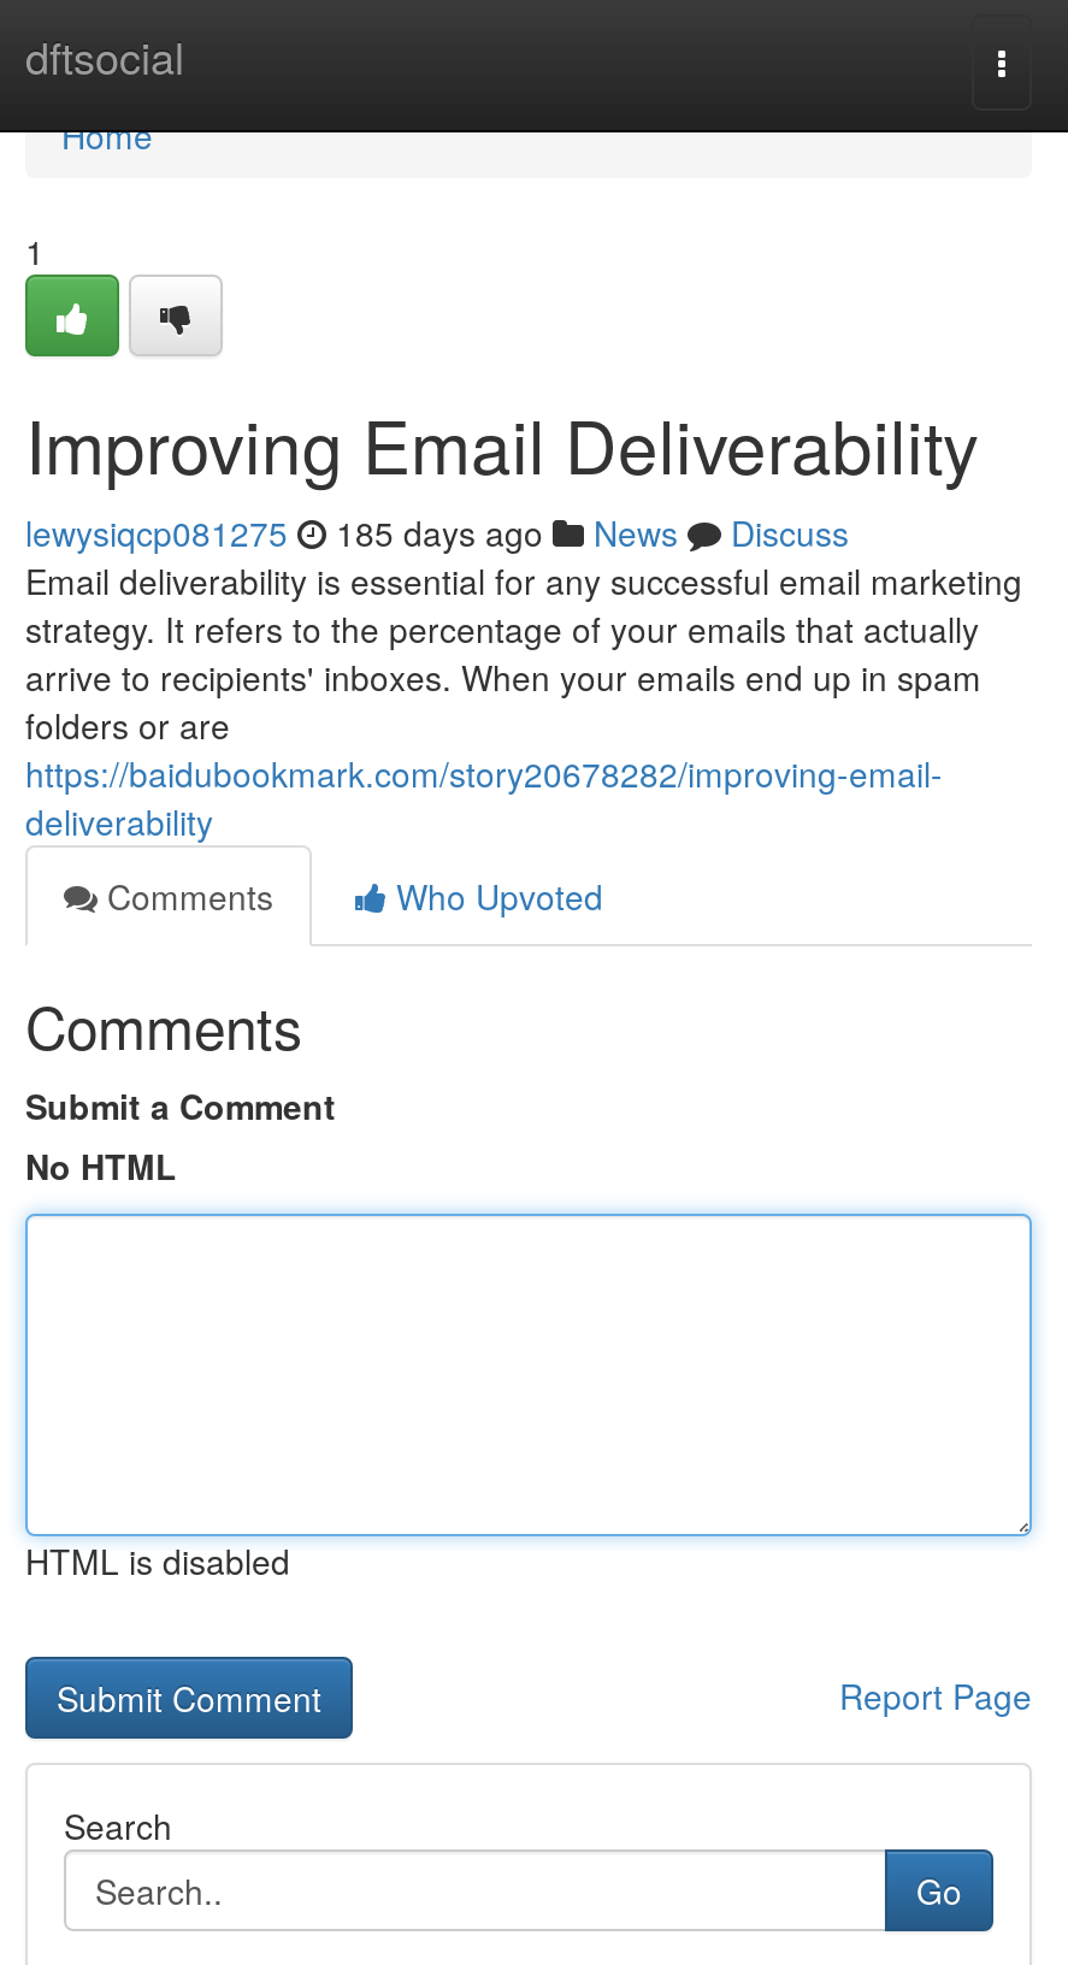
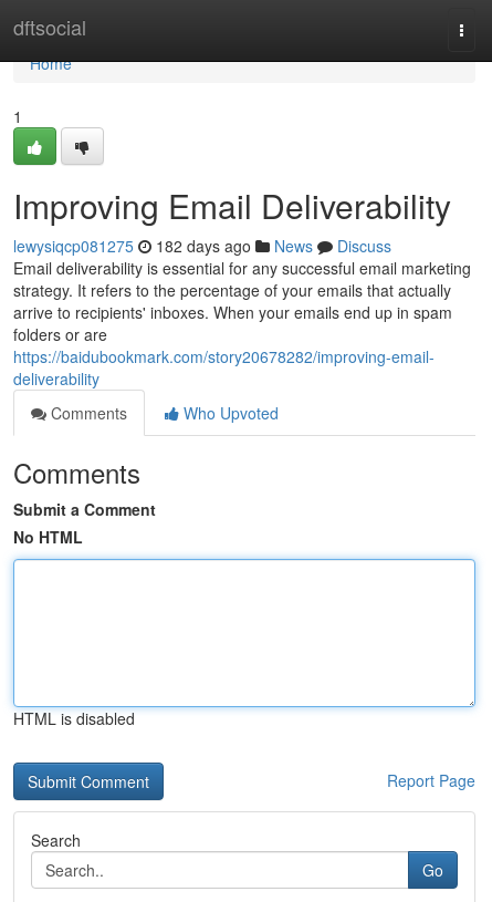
[25,508,849,556] lewysiqcp081275 185 days ago News Discuss -> [13,235,391,257] lewysiqcp081275 182 days ago News Discuss

